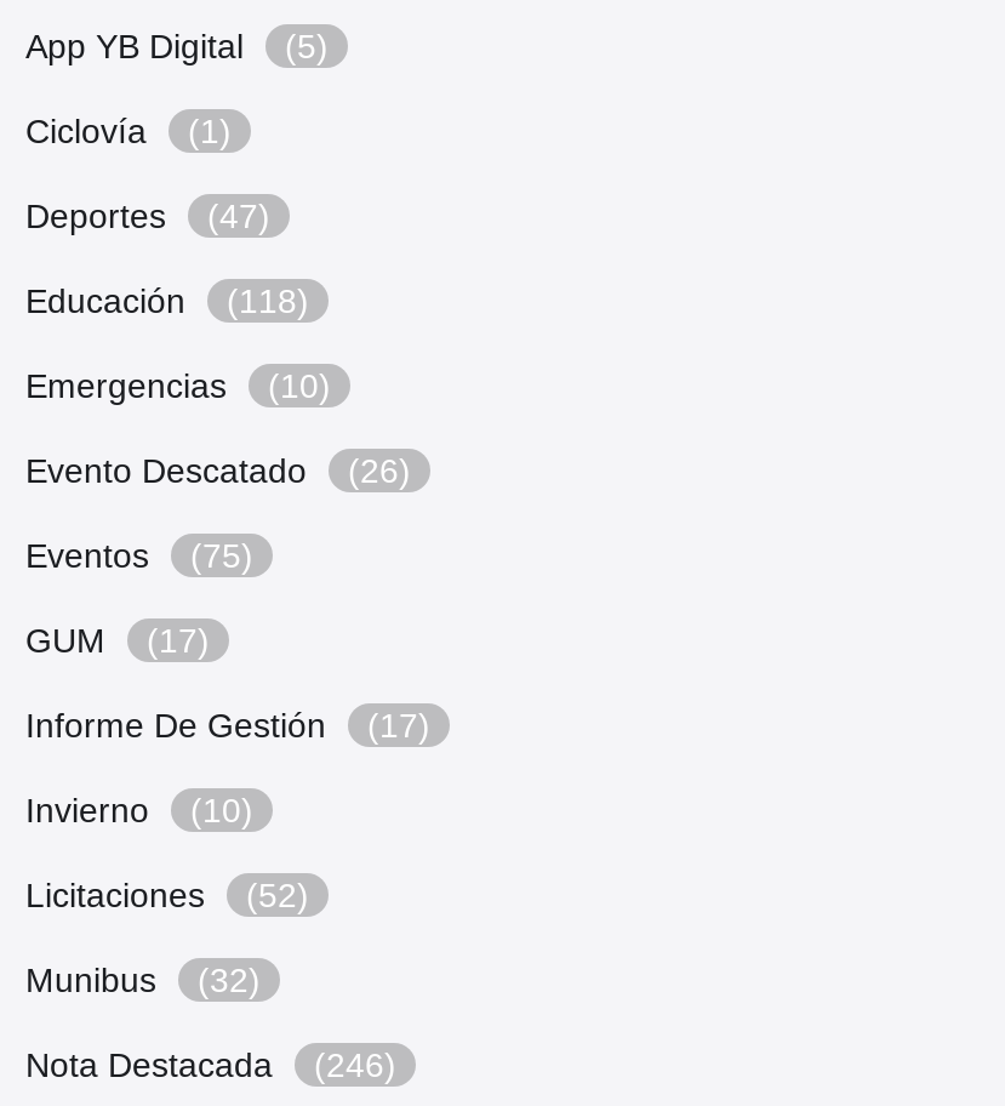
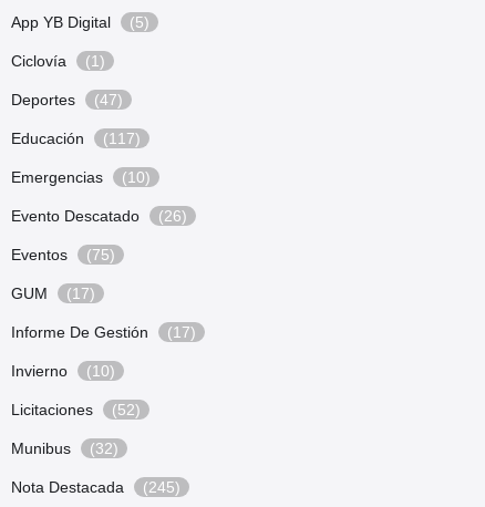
[25,282,309,321] Educación (118) -> [11,130,141,147] Educación (117)
[25,1046,396,1085] Nota Destacada (246) -> [11,478,180,496] Nota Destacada (245)

